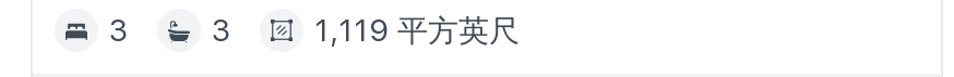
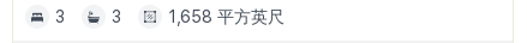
[314,12,520,47] 1,119 平方英尺 -> [168,7,285,26] 1,658 平方英尺

